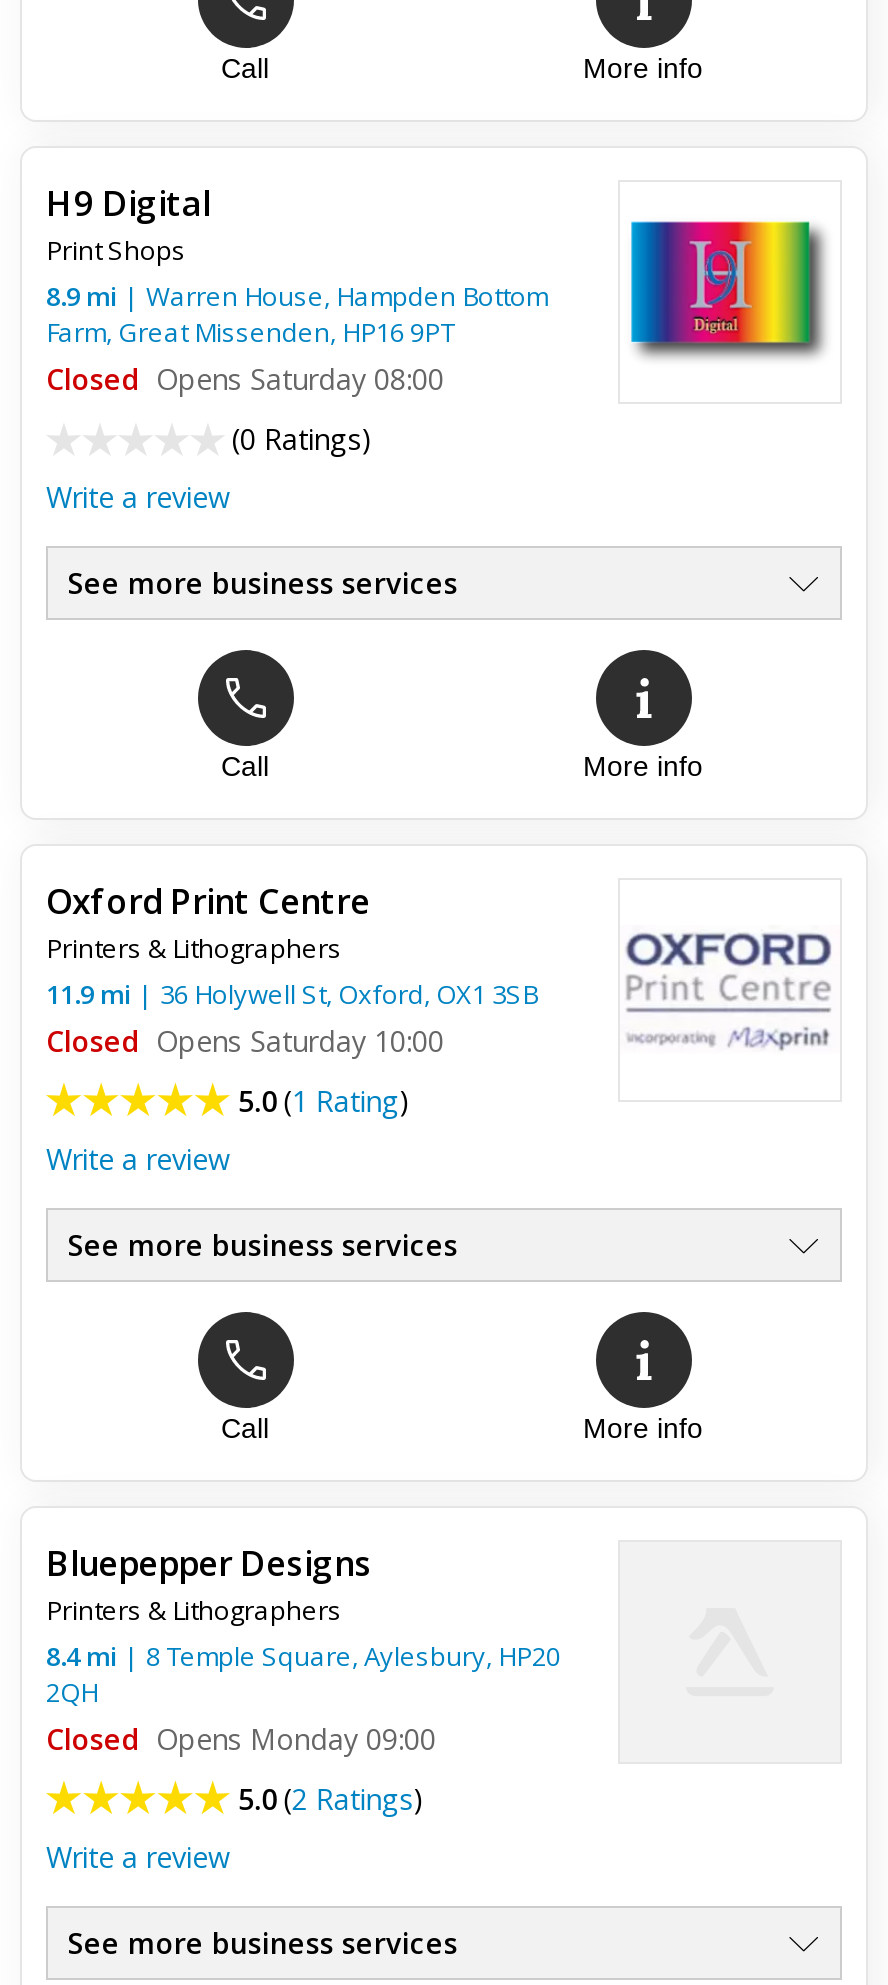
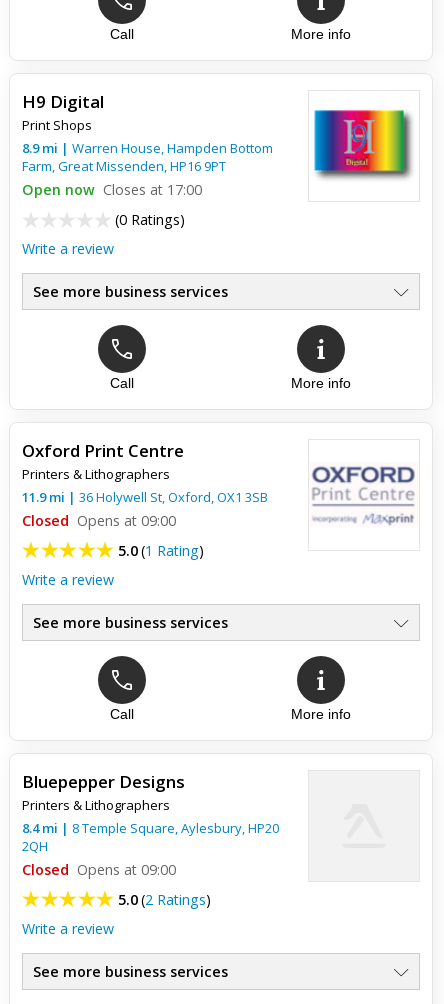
[46,360,444,398] Closed Opens Saturday 08:00 -> [22,180,202,199] Open now Closes at 17:00
[46,1022,444,1060] Closed Opens Saturday 10:00 -> [22,511,176,530] Closed Opens at 09:00
[46,1720,436,1758] Closed Opens Monday 09:00 -> [22,860,176,879] Closed Opens at 09:00

